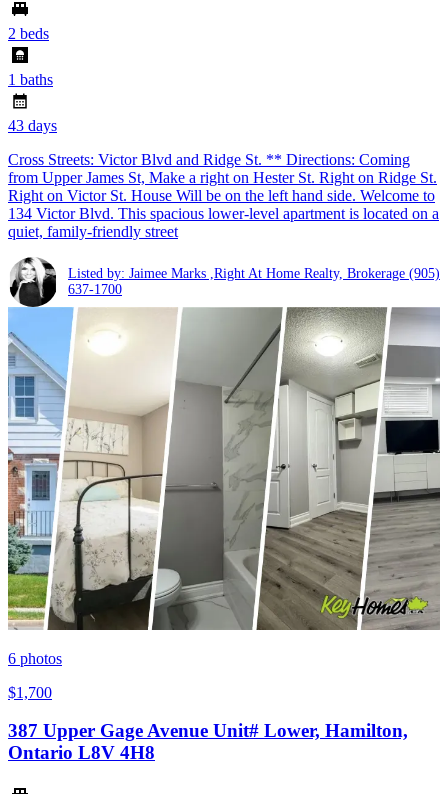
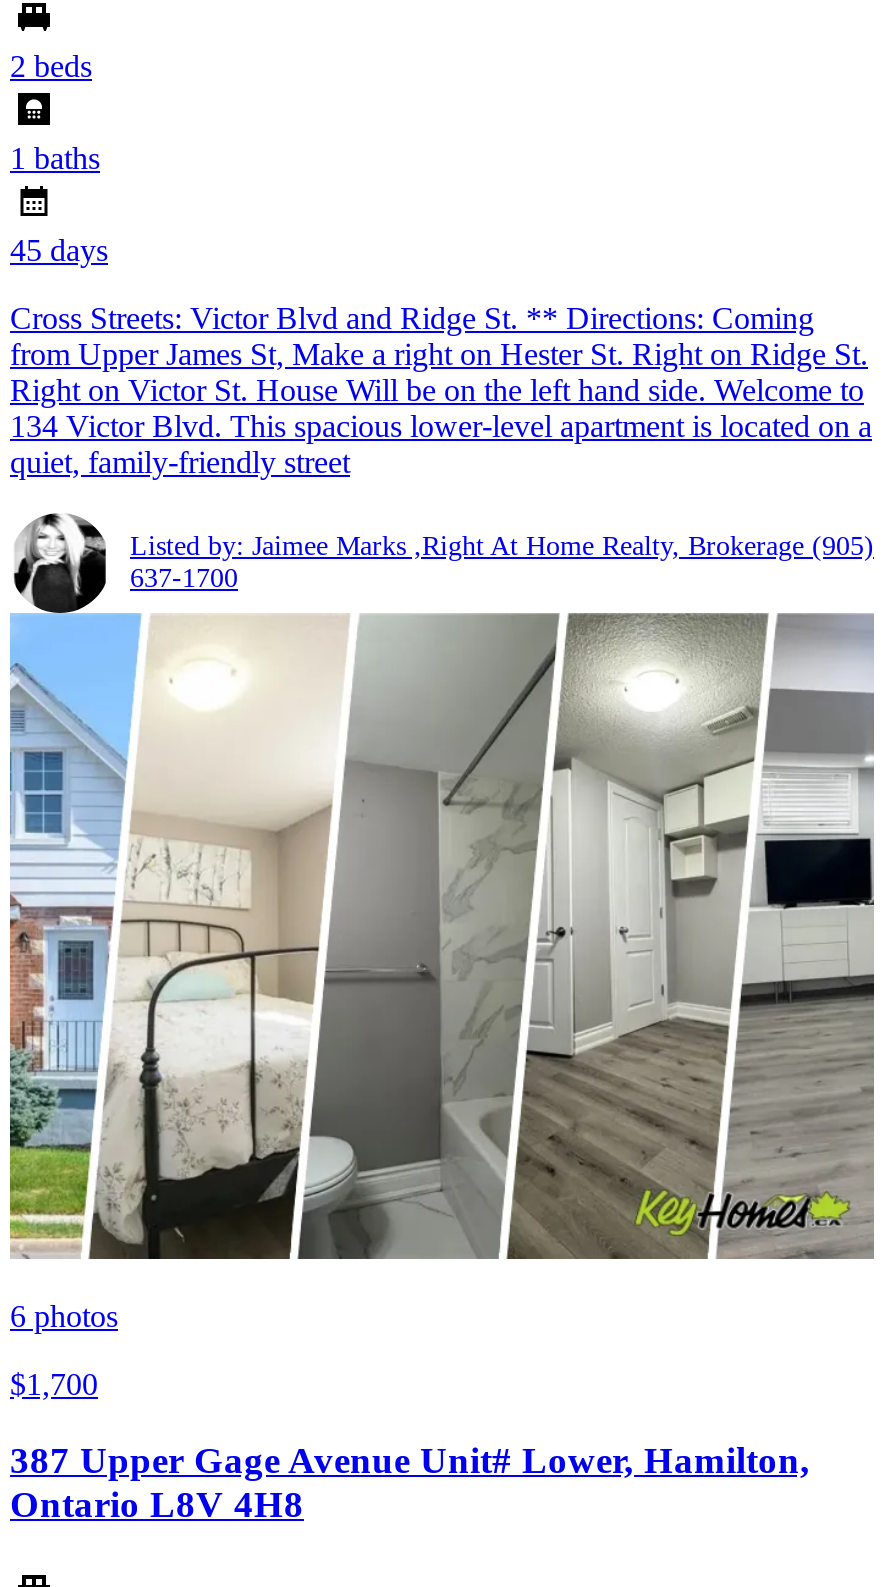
[8,116,57,133] 43 days -> [10,232,108,266] 45 days

